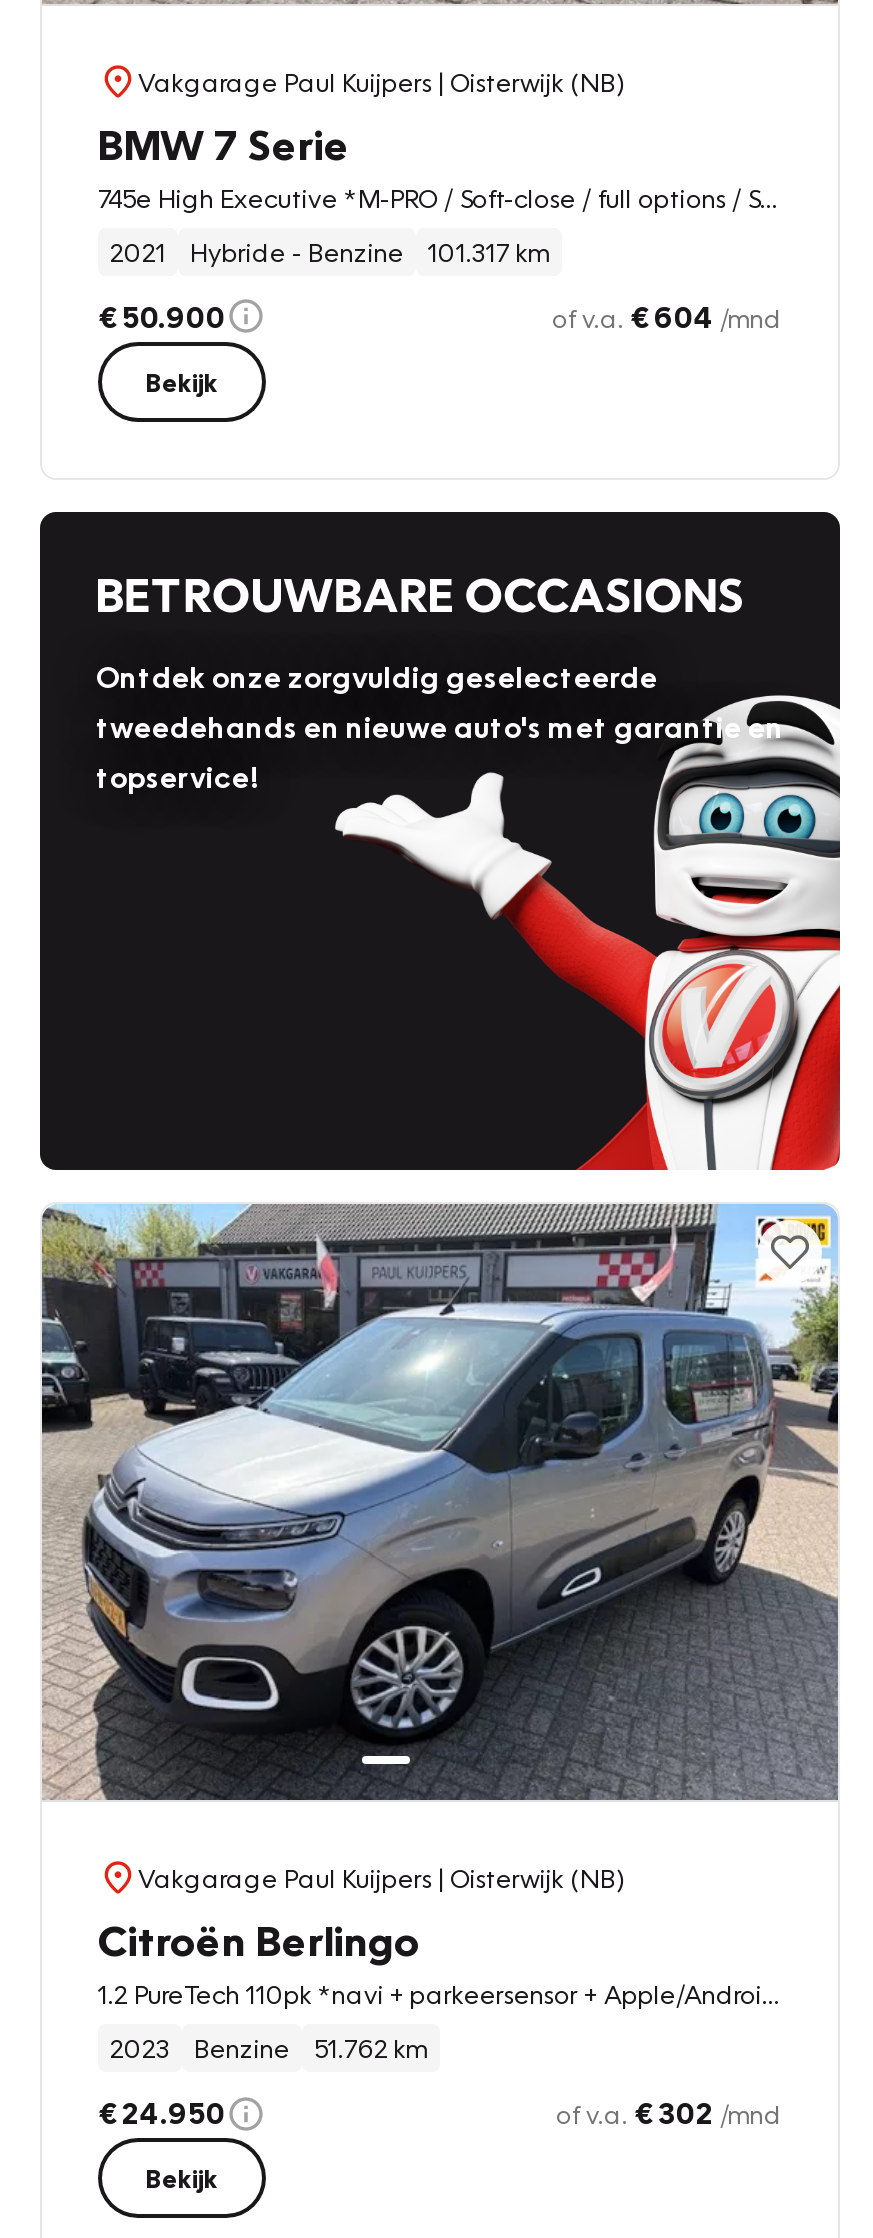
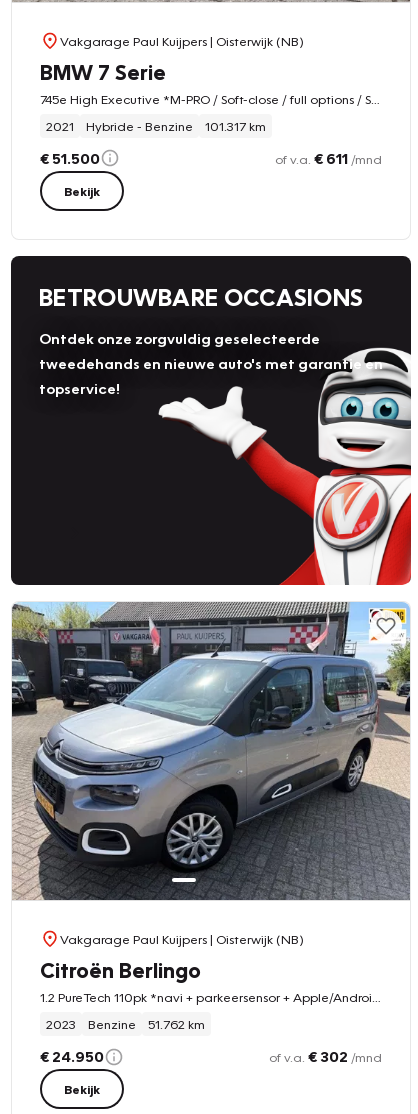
[98,297,226,333] € 50.900 -> [40,149,100,167] € 51.500
[552,297,782,333] of v.a. € 604 /mnd -> [275,149,382,167] of v.a. € 611 /mnd

